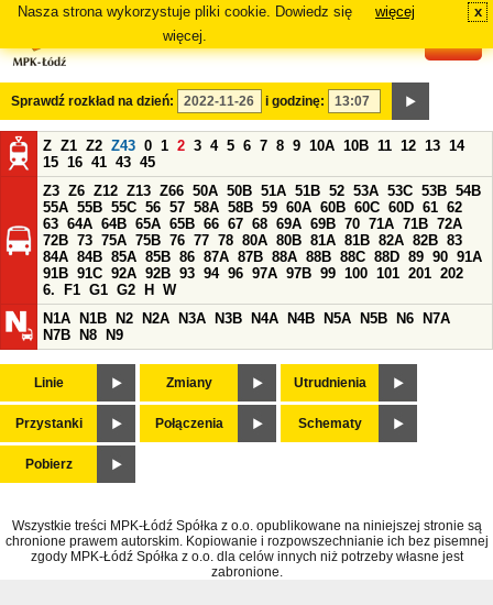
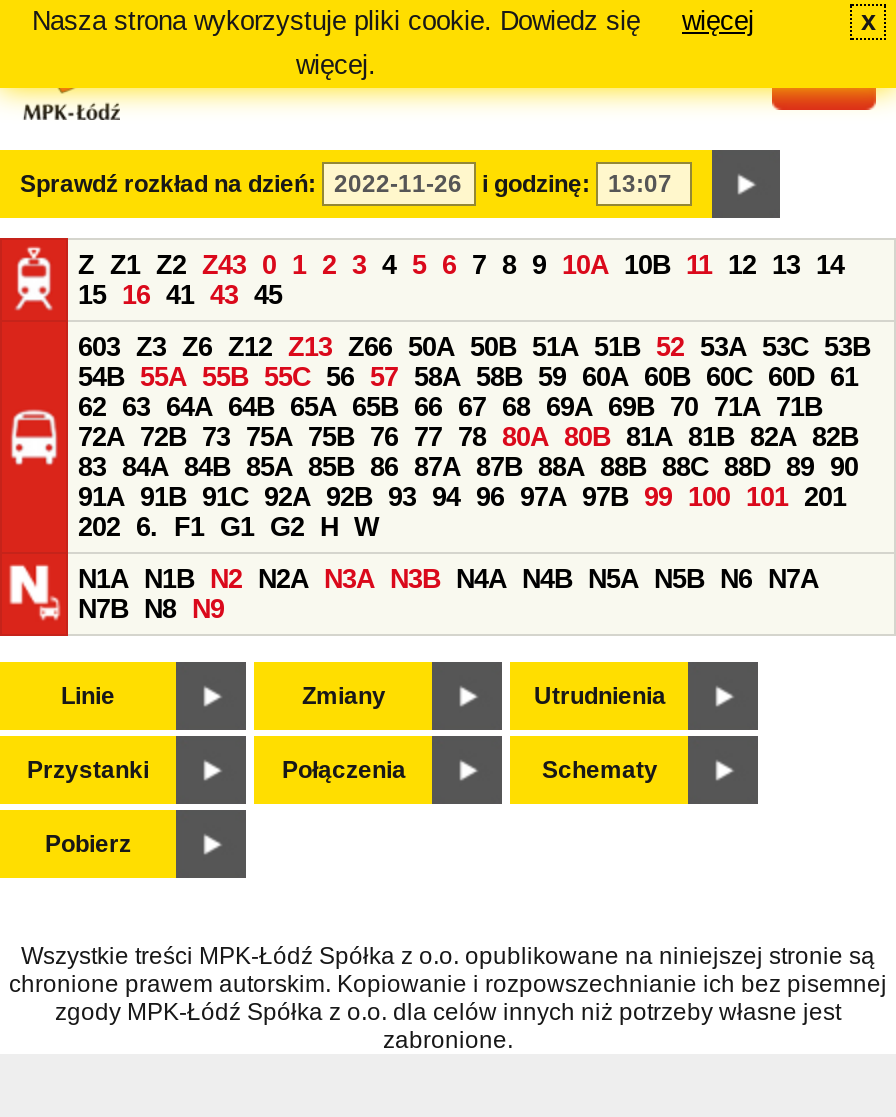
[43,183,482,298] Z3 Z6 Z12 Z13 Z66 50A 50B 51A 51B 52 53A 53C 53B 54B | 55A 55B 55C 56 57 58A 58B 59 60A 60B 60C 60D 61 62 | 63 64A 64B 65A 65B 66 67 68 69A 69B 70 71A 71B 72A | 72B 73 75A 75B 76 77 78 80A 80B 81A 81B 82A 82B 83 | 84A 84B 85A 85B 86 87A 87B 88A 88B 88C 88D 89 90 91A | 91B 91C 92A 92B 93 94 96 97A 97B 99 100 101 201 202 | 6. F1 G1 G2 H W -> [78,332,870,542] 603 Z3 Z6 Z12 Z13 Z66 50A 50B 51A 51B 52 53A 53C 53B | 54B 55A 55B 55C 56 57 58A 58B 59 60A 60B 60C 60D 61 | 62 63 64A 64B 65A 65B 66 67 68 69A 69B 70 71A 71B | 72A 72B 73 75A 75B 76 77 78 80A 80B 81A 81B 82A 82B | 83 84A 84B 85A 85B 86 87A 87B 88A 88B 88C 88D 89 90 | 91A 91B 91C 92A 92B 93 94 96 97A 97B 99 100 101 201 | 202 6. F1 G1 G2 H W

